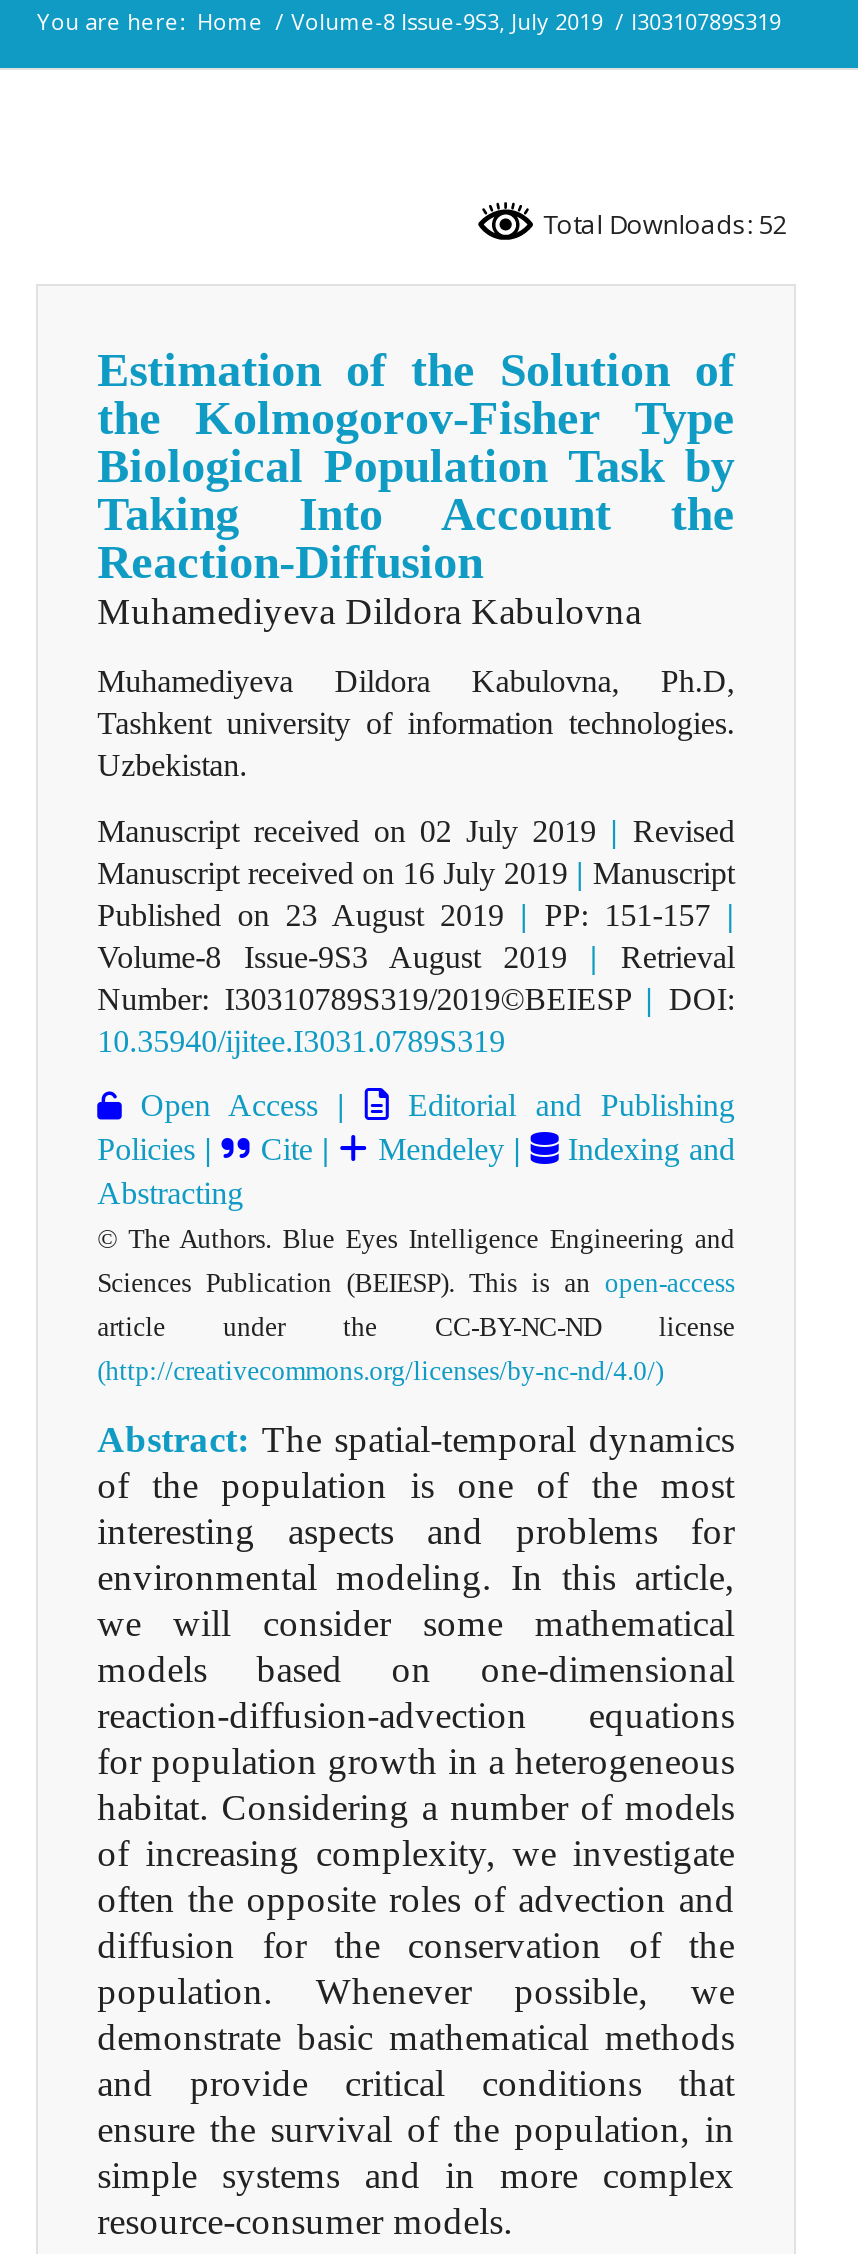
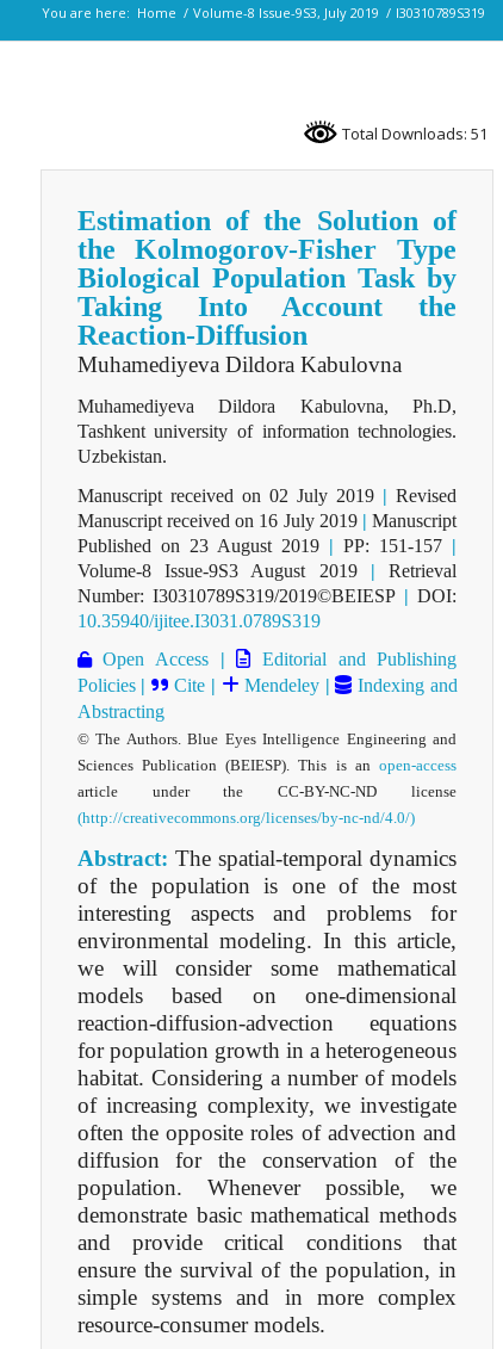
[537,206,787,242] Total Downloads: 52 -> [339,123,488,144] Total Downloads: 51

